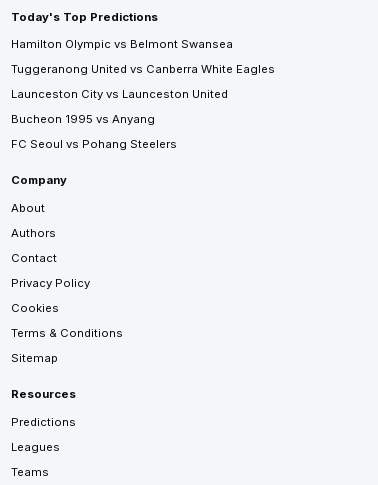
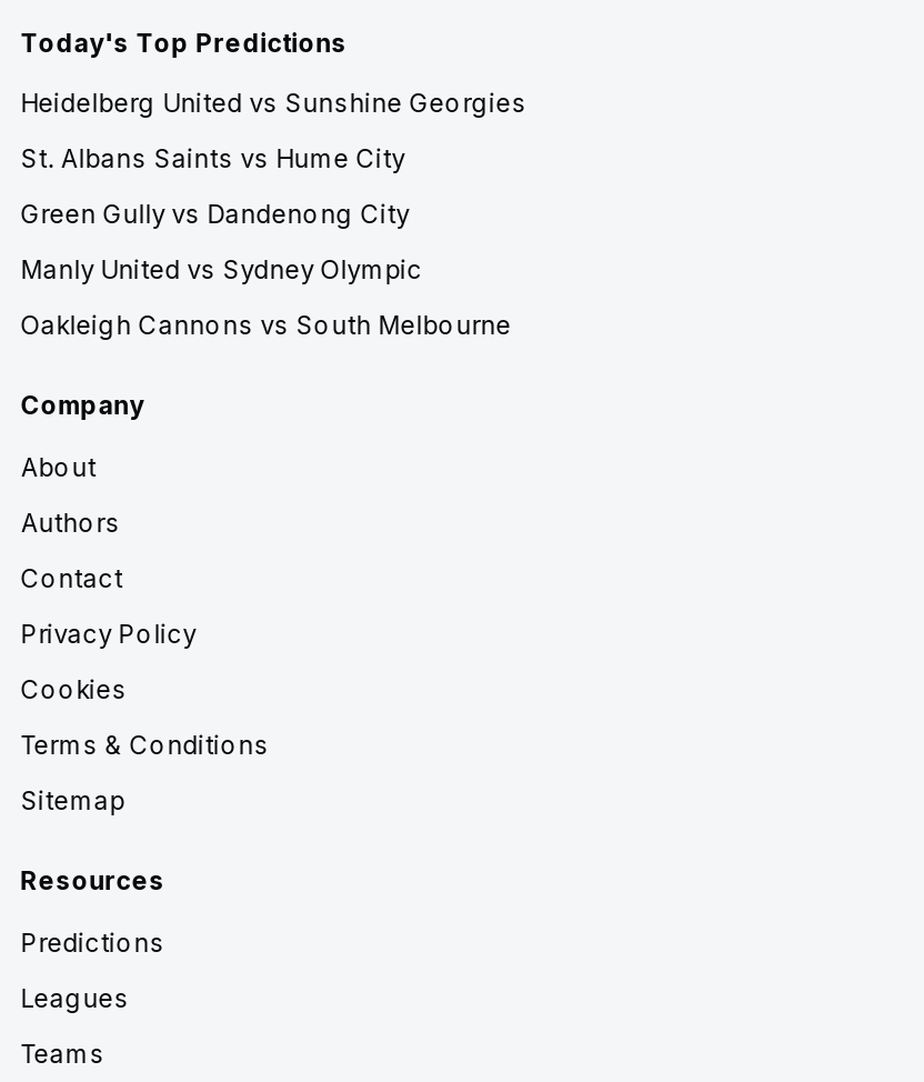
[11,37,233,51] Hamilton Olympic vs Belmont Swansea -> [21,89,527,120] Heidelberg United vs Sunshine Georgies
[11,62,275,76] Tuggeranong United vs Canberra White Eagles -> [21,144,405,176] St. Albans Saints vs Hume City
[11,87,228,101] Launceston City vs Launceston United -> [21,200,409,231] Green Gully vs Dandenong City
[11,112,155,126] Bucheon 1995 vs Anyang -> [21,256,423,287] Manly United vs Sydney Olympic
[11,137,177,151] FC Seoul vs Pohang Steelers -> [21,311,512,342] Oakleigh Cannons vs South Melbourne

